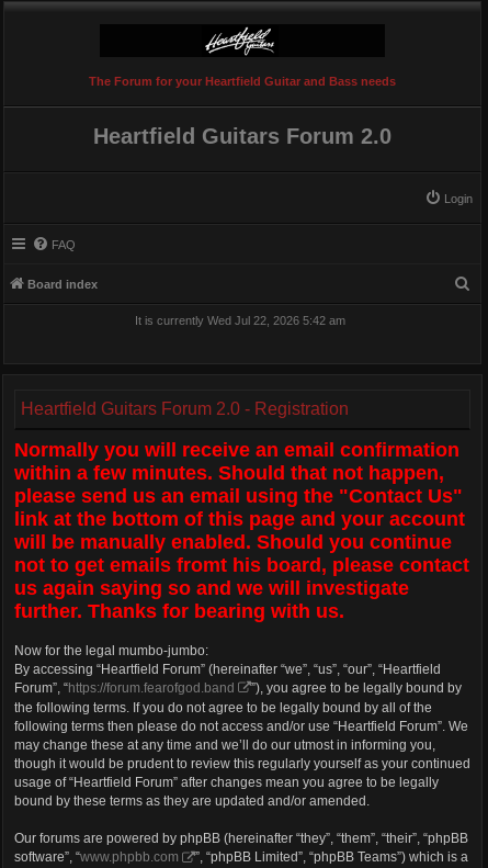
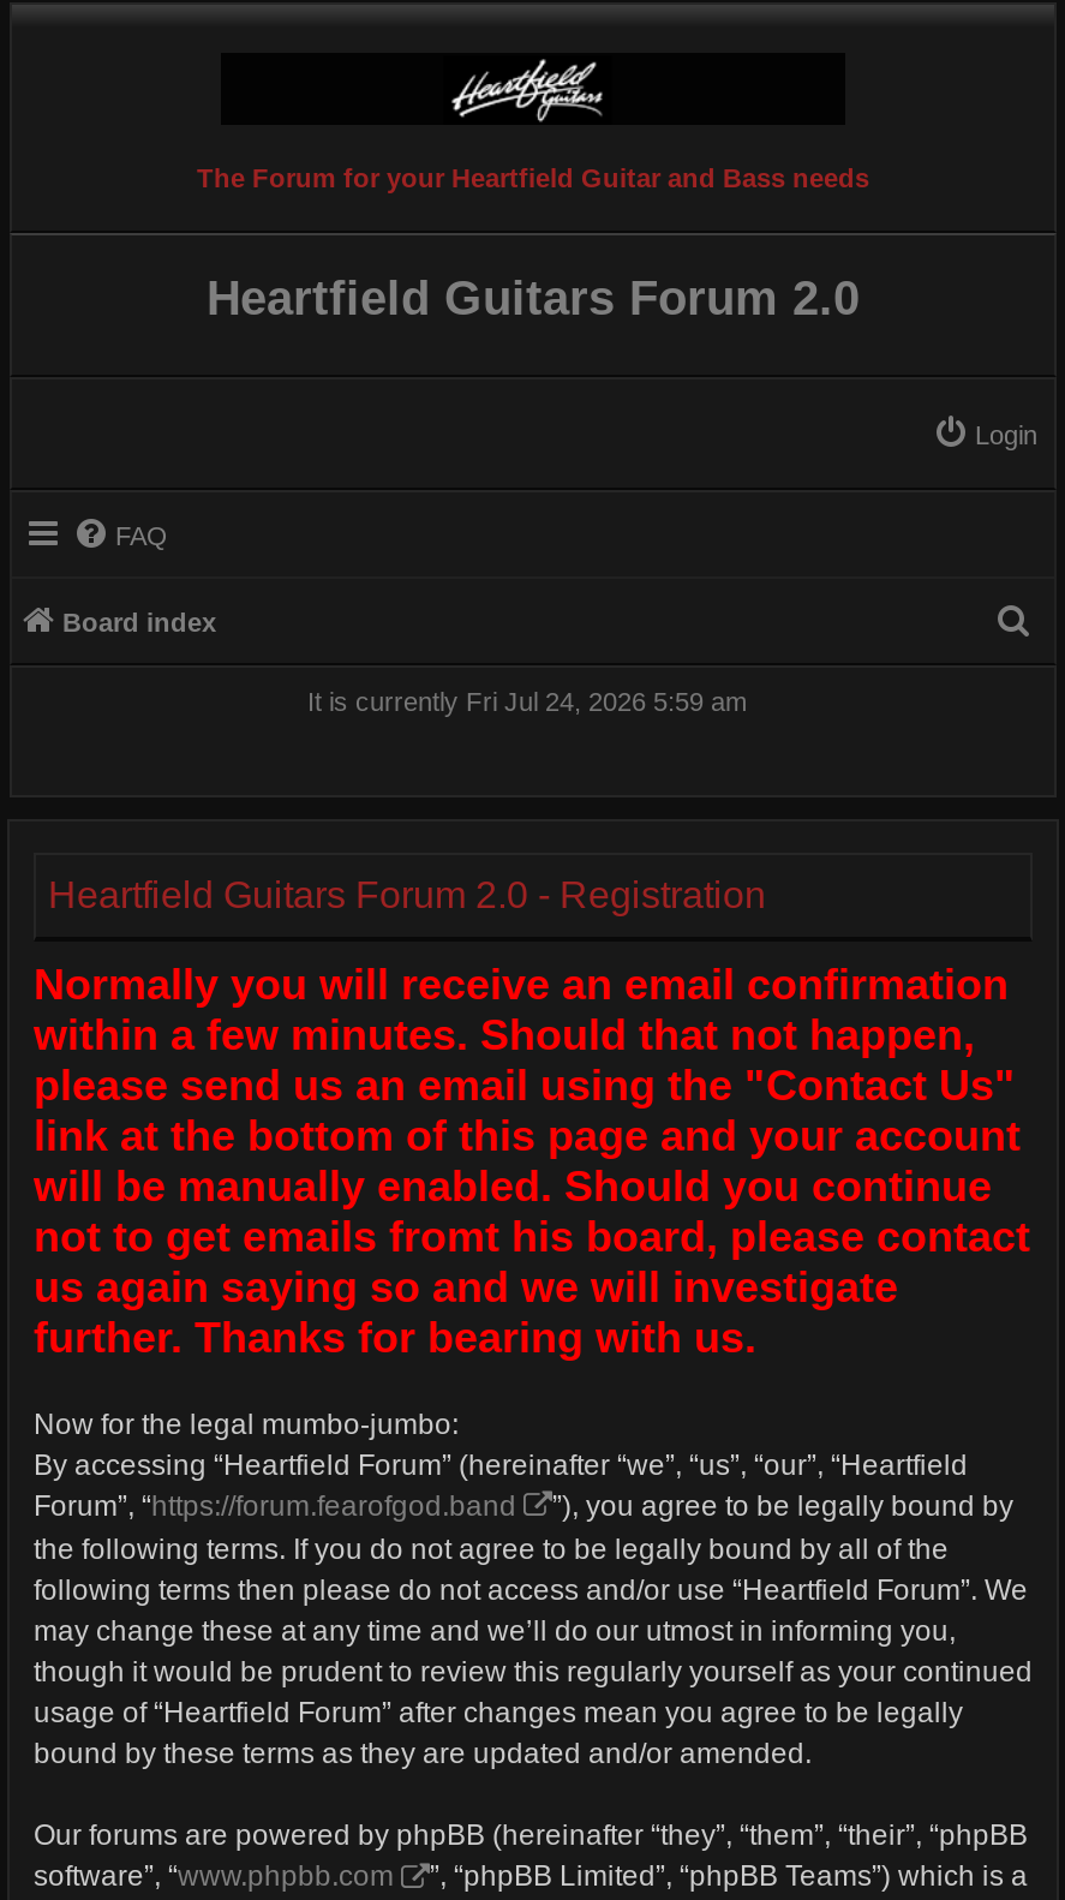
[134,314,345,327] It is currently Wed Jul 22, 2026 5:42 am -> [307,687,747,716] It is currently Fri Jul 24, 2026 5:59 am

